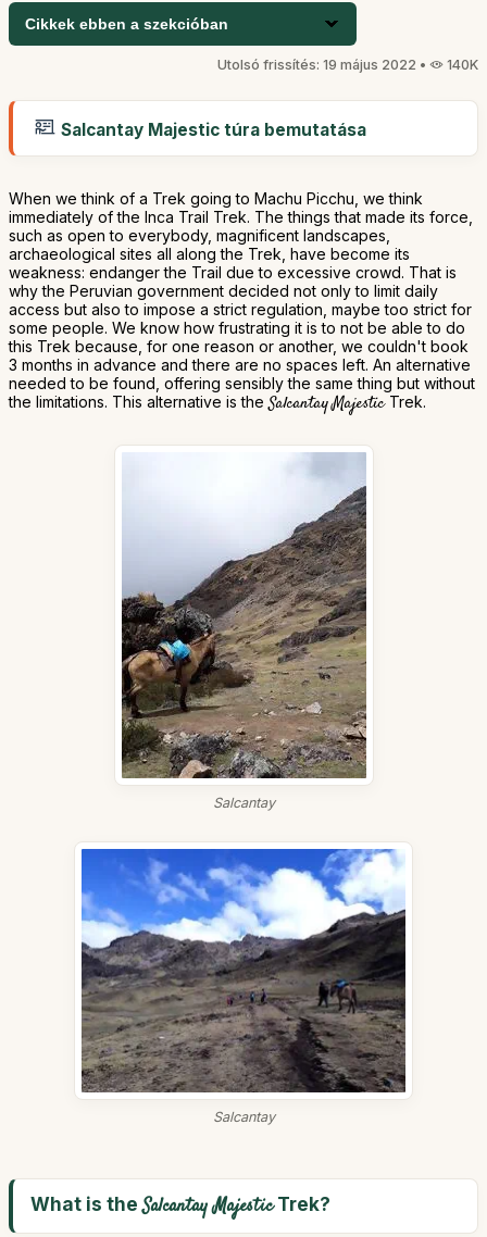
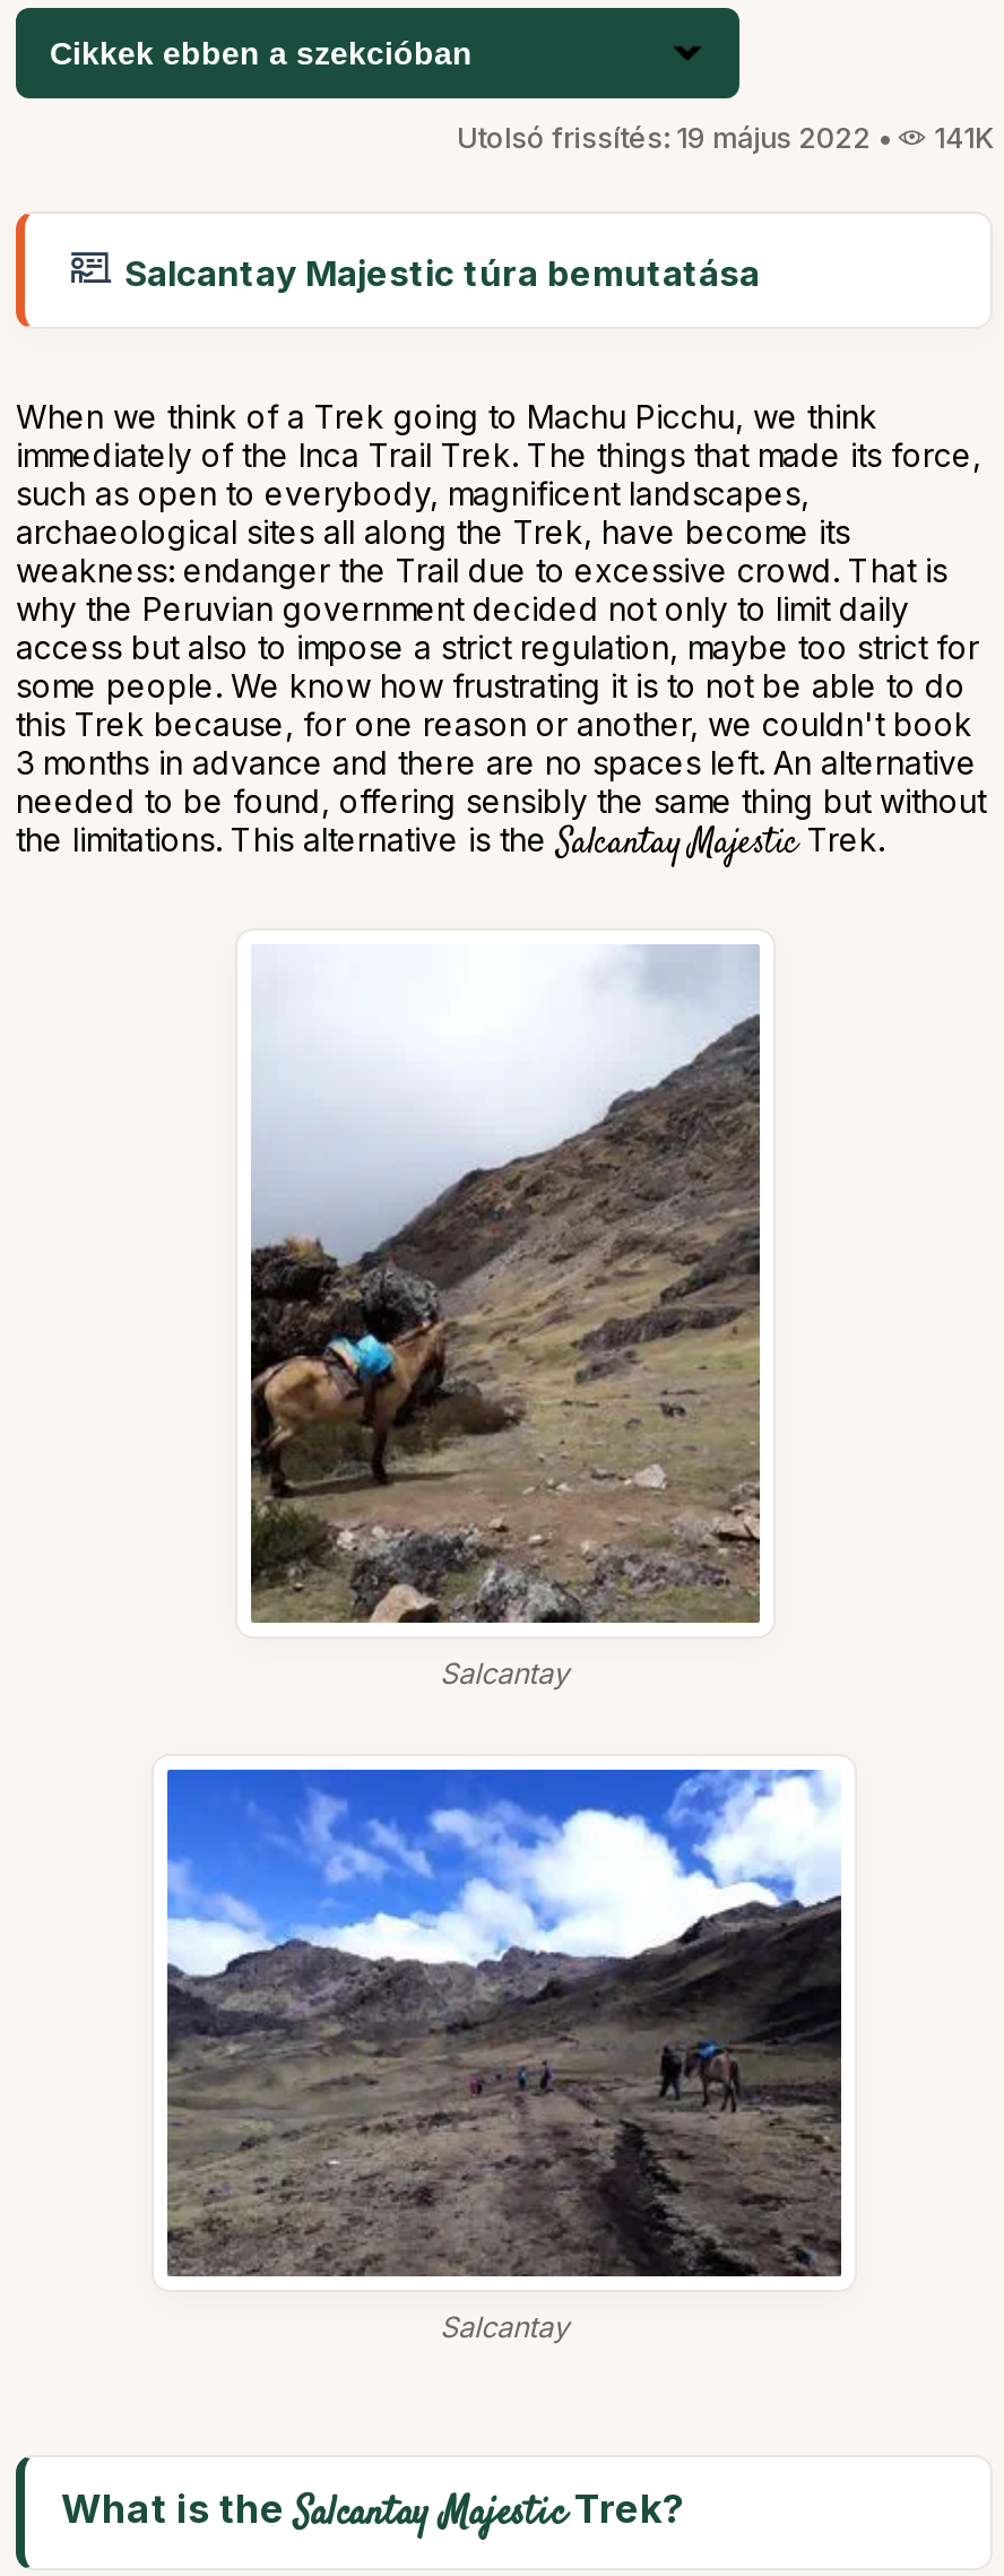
[217,57,478,73] Utolsó frissítés: 19 május 2022 • 140K -> [457,121,993,155] Utolsó frissítés: 19 május 2022 • 141K

